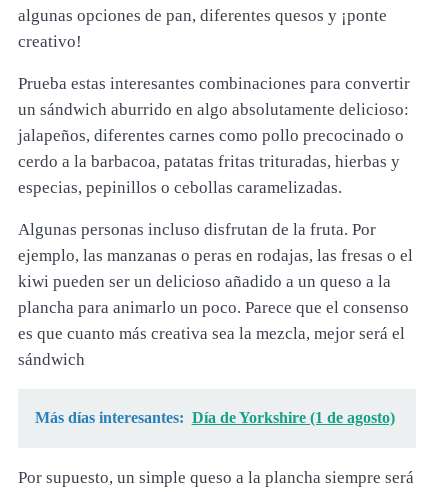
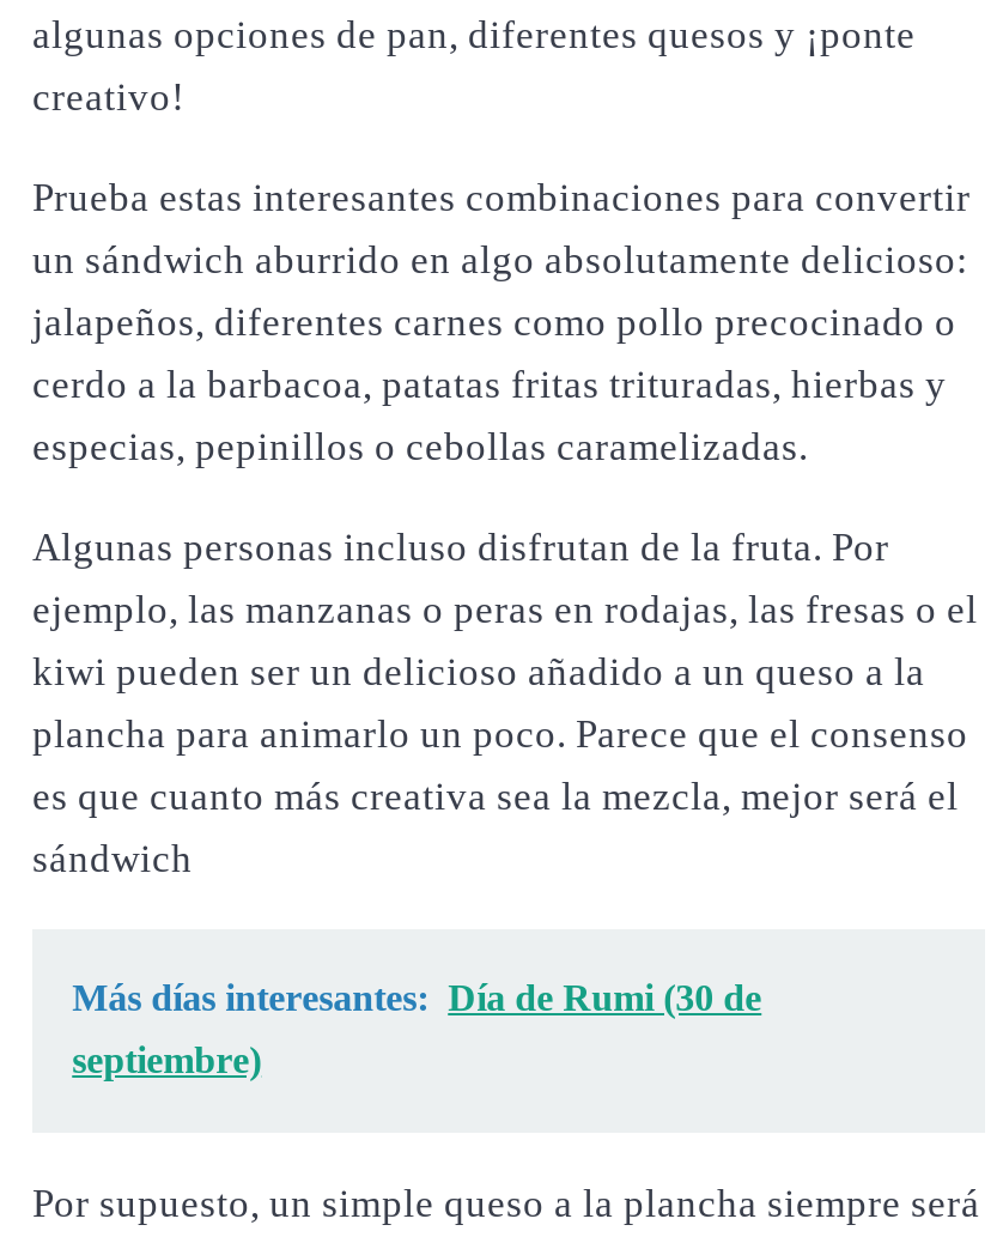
[35,409,395,426] Más días interesantes: Día de Yorkshire (1 de agosto) -> [72,978,761,1081] Más días interesantes: Día de Rumi (30 de | septiembre)

